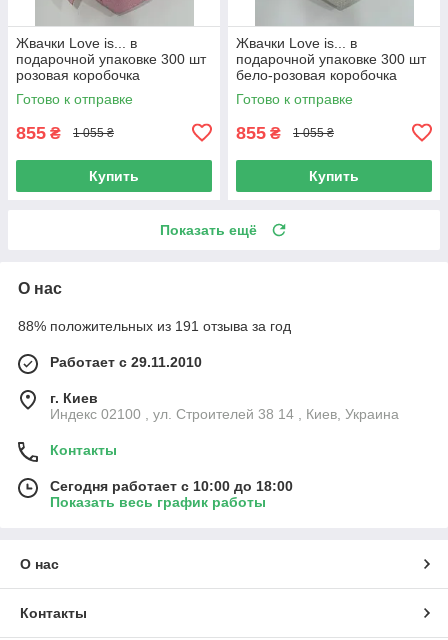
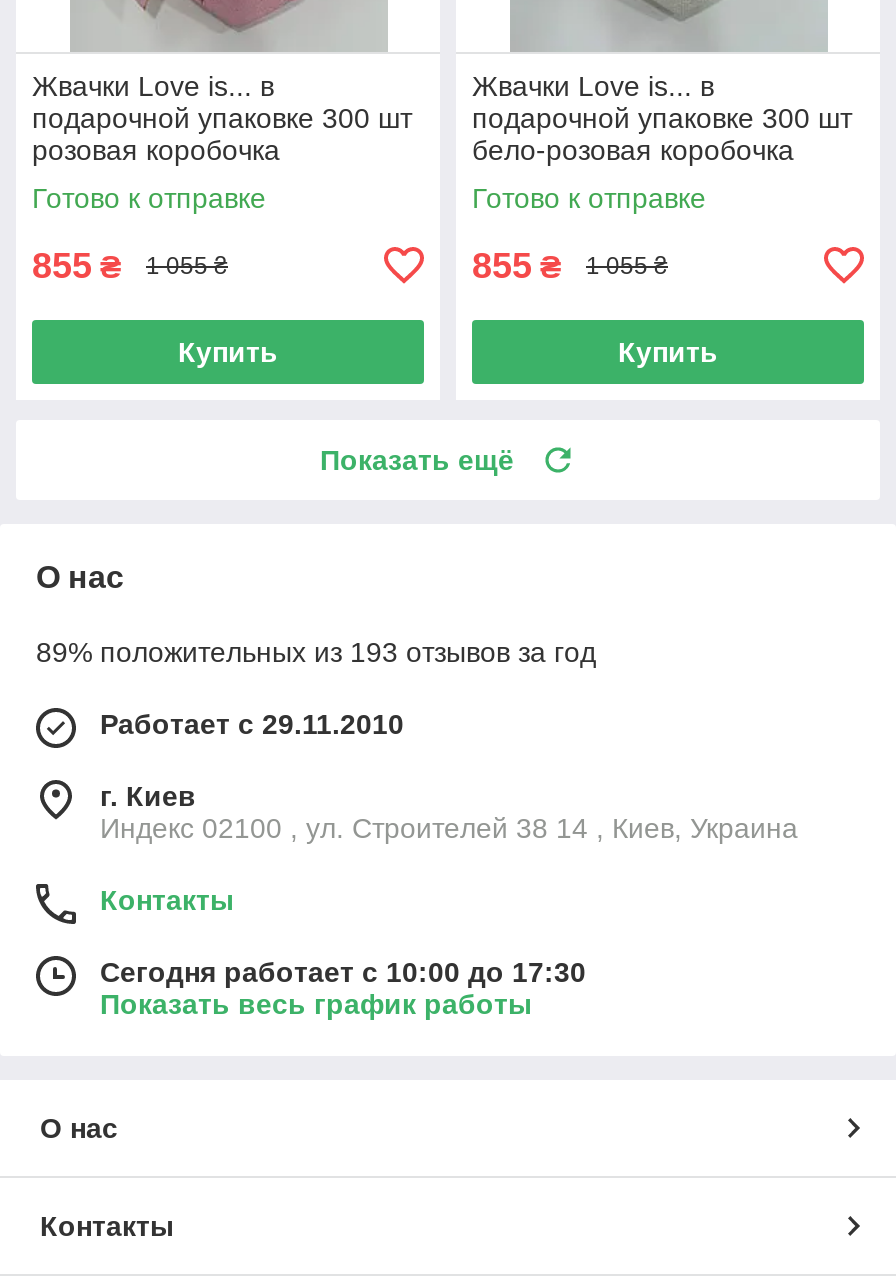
[18,318,291,334] 88% положительных из 191 отзыва за год -> [36,636,596,668] 89% положительных из 193 отзывов за год
[50,478,293,494] Сегодня работает с 10:00 до 18:00 -> [100,956,586,988] Сегодня работает с 10:00 до 17:30

